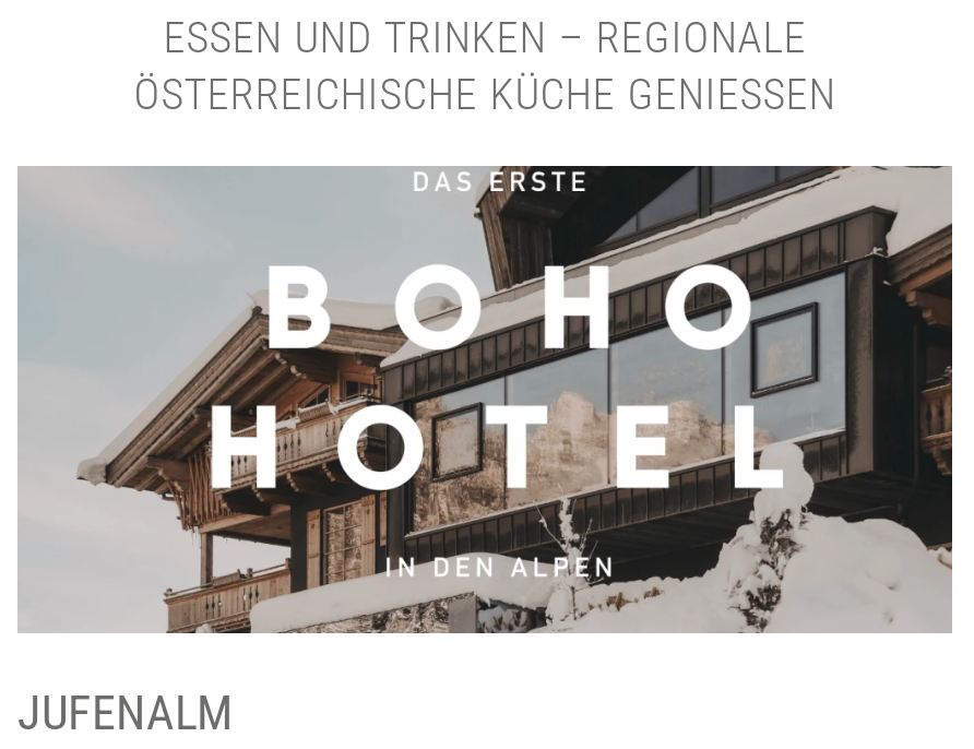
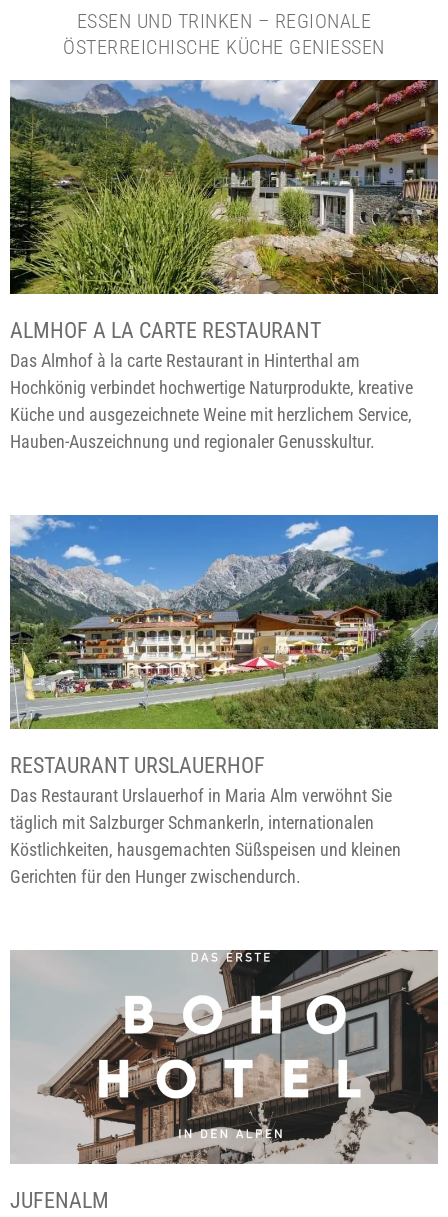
none -> [9,80,439,452] [image] | ALMHOF A LA CARTE RESTAURANT | Das Almhof à la carte Restaurant in Hinterthal am | Hochkönig verbindet hochwertige Naturprodukte, kreative | Küche und ausgezeichnete Weine mit herzlichem Service, | Hauben-Auszeichnung und regionaler Genusskultur.
none -> [9,514,439,887] [image] | RESTAURANT URSLAUERHOF | Das Restaurant Urslauerhof in Maria Alm verwöhnt Sie | täglich mit Salzburger Schmankerln, internationalen | Köstlichkeiten, hausgemachten Süßspeisen und kleinen | Gerichten für den Hunger zwischendurch.

